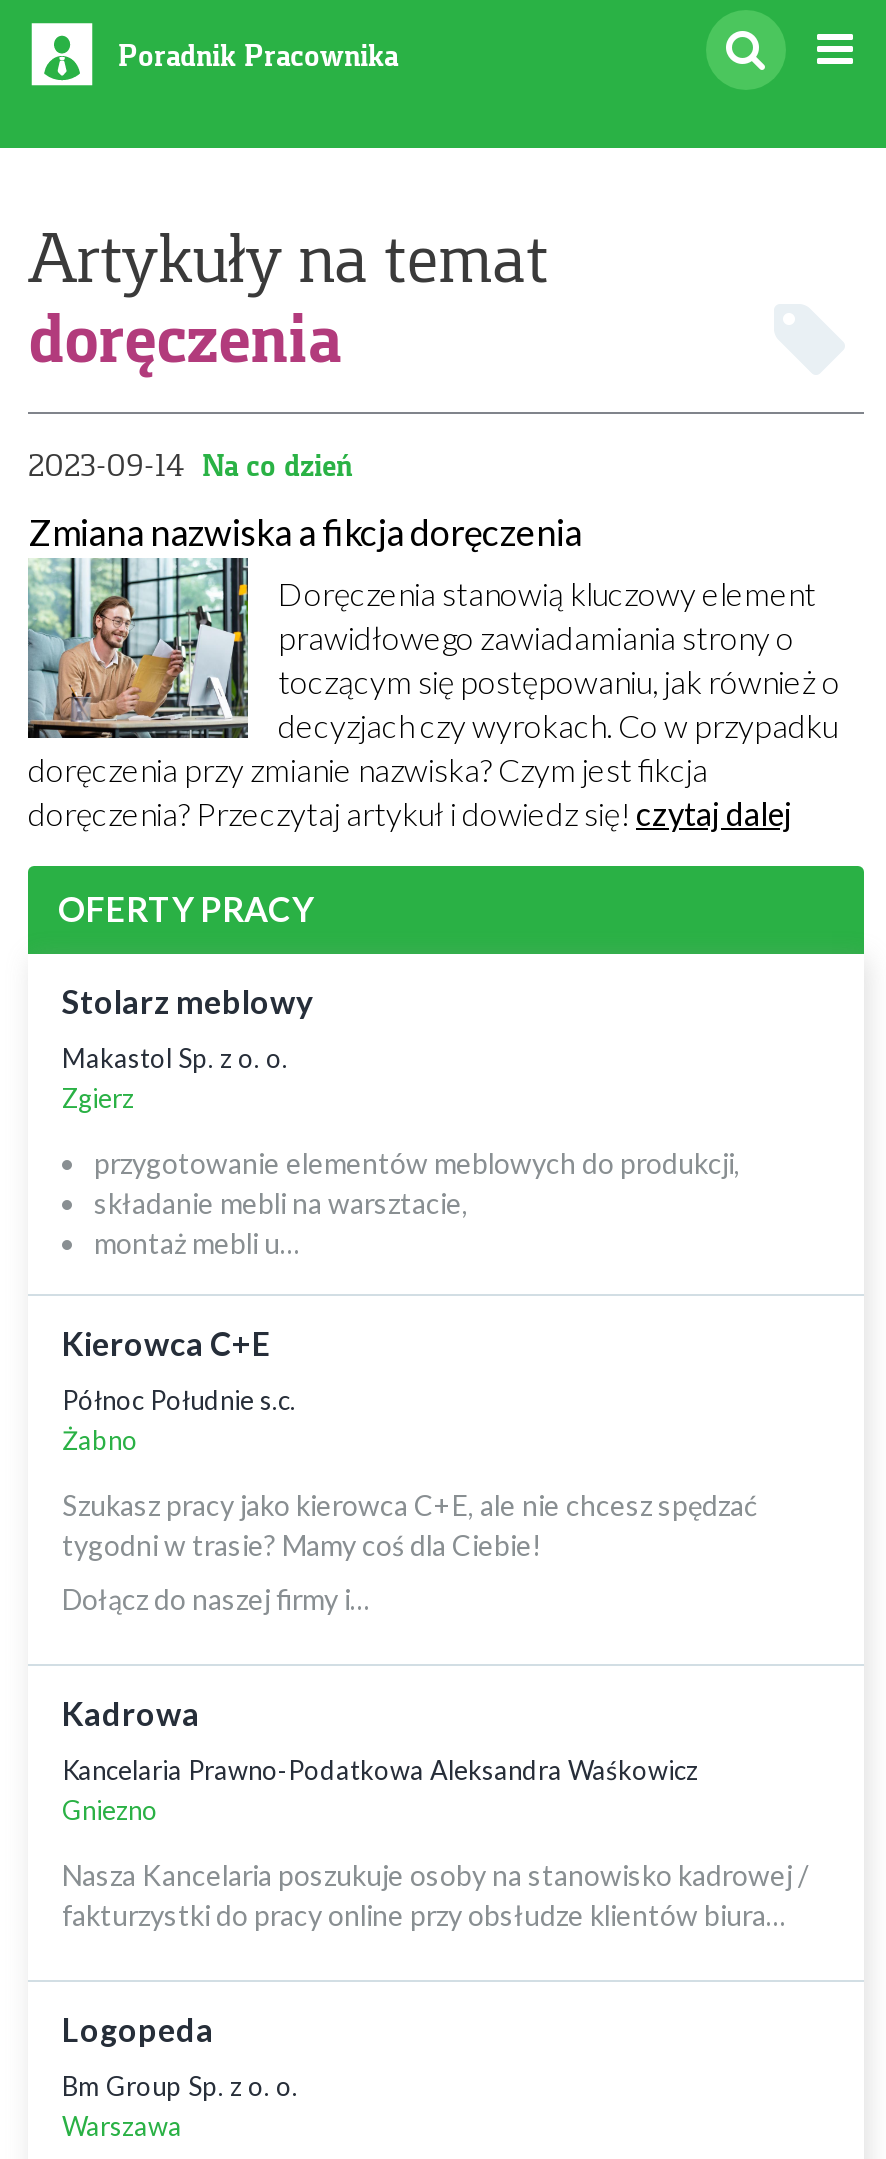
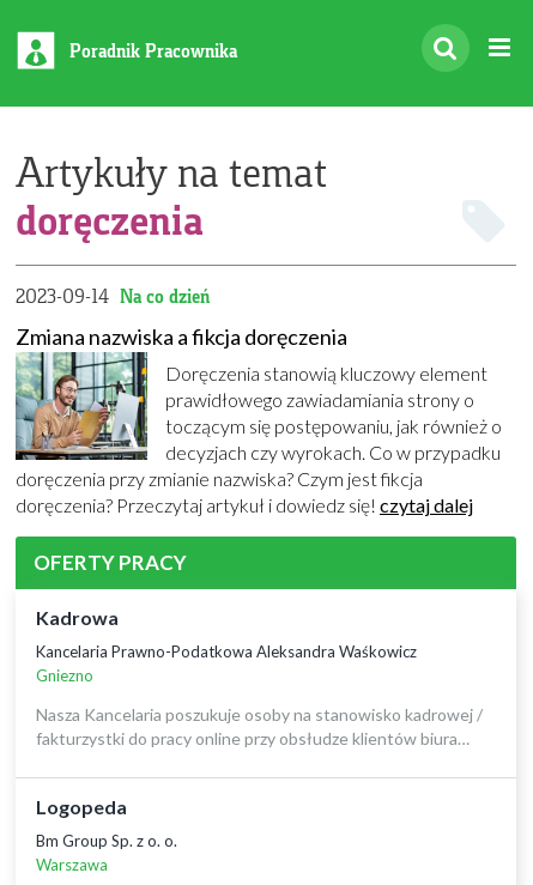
[62,982,758,1616] Stolarz meblowy | Makastol Sp. z o. o. | Zgierz | przygotowanie elementów meblowych do produkcji, | składanie mebli na warsztacie, | montaż mebli u… | Kierowca C+E | Północ Południe s.c. | Żabno | Szukasz pracy jako kierowca C+E, ale nie chcesz spędzać | tygodni w trasie? Mamy coś dla Ciebie! | Dołącz do naszej firmy i… -> none

